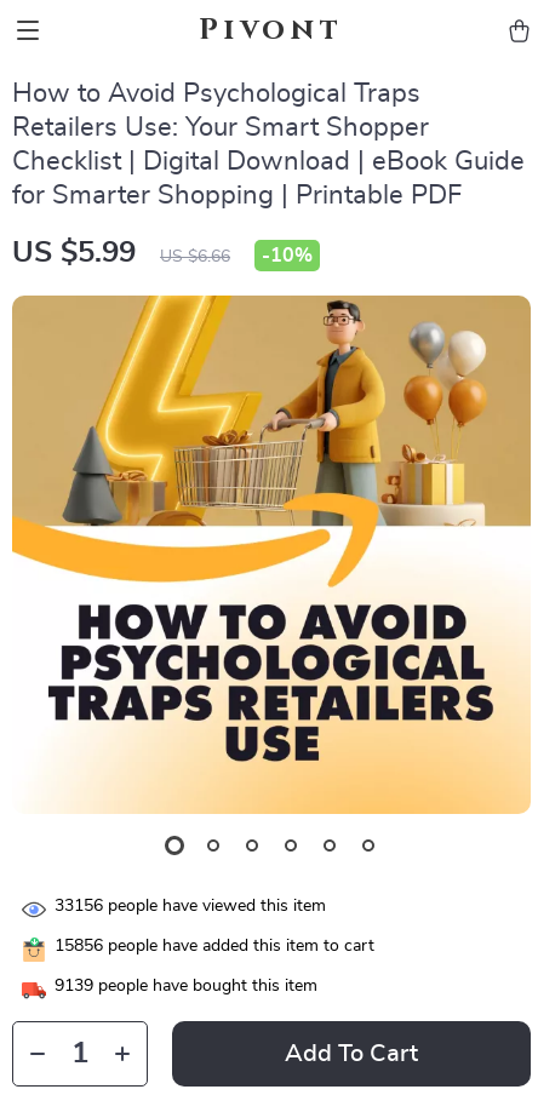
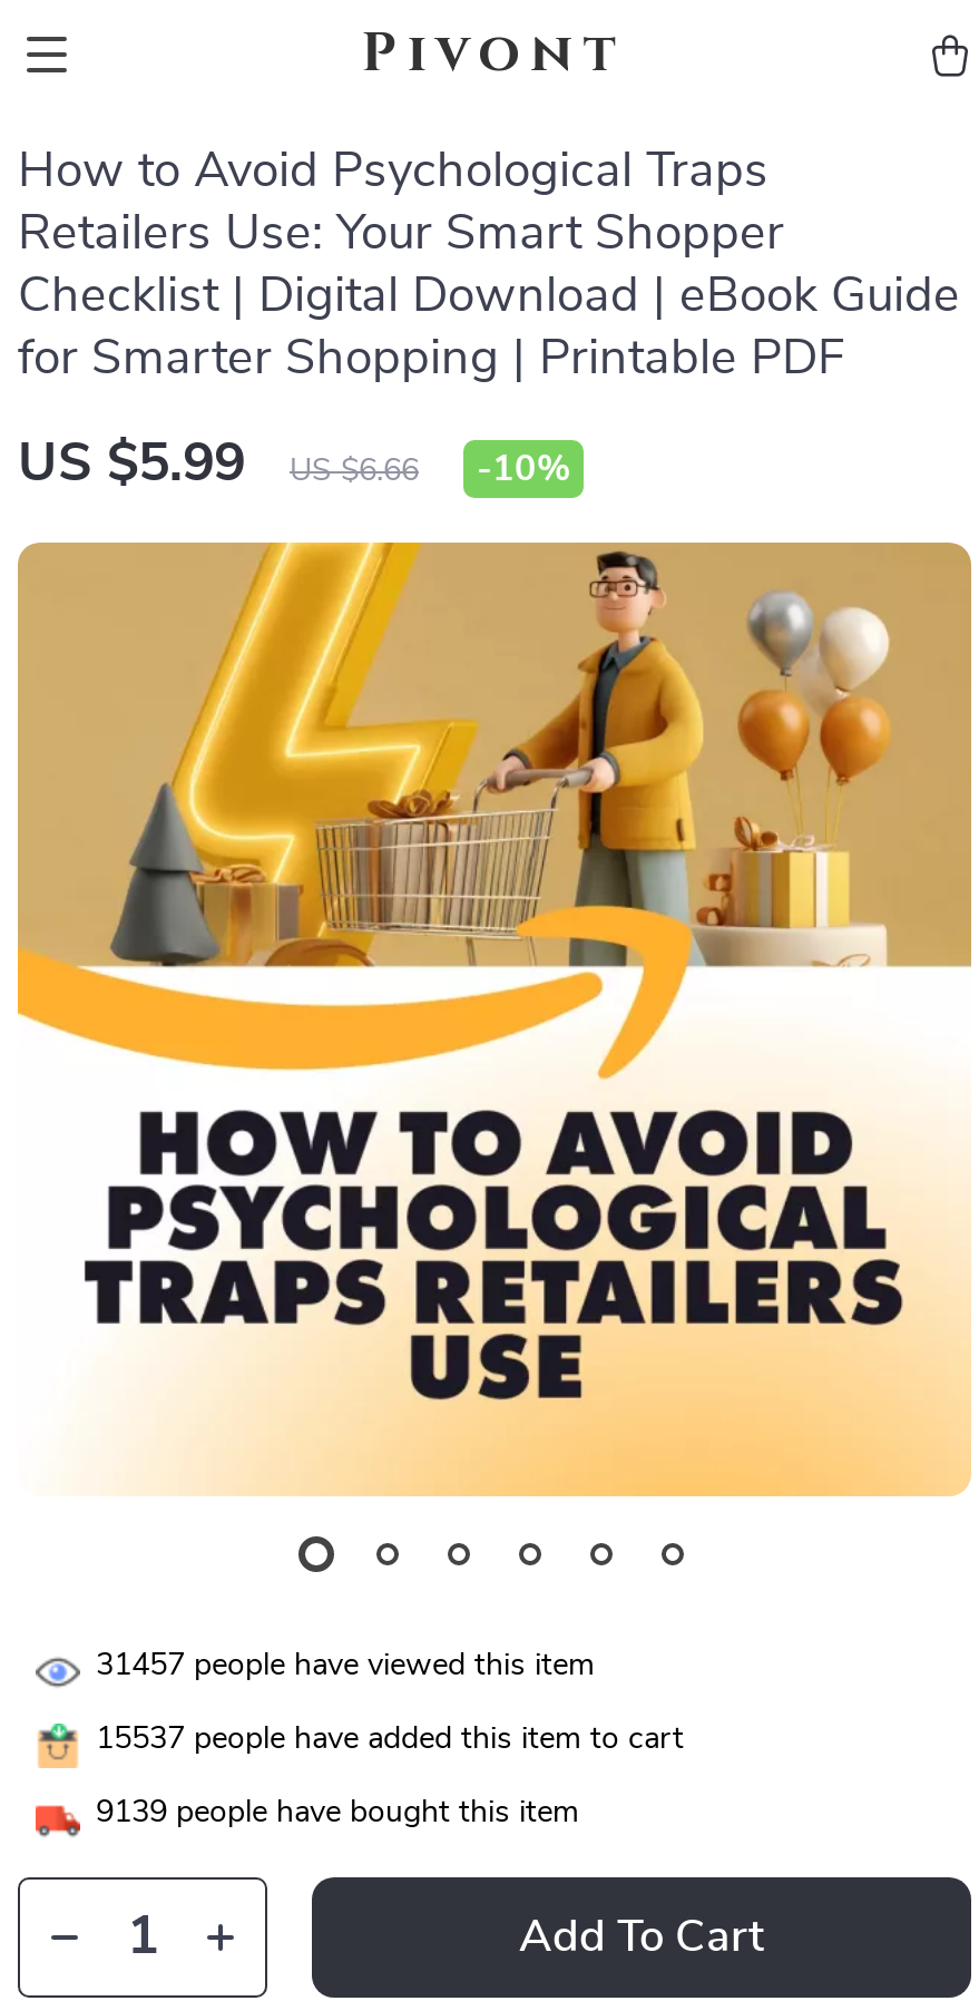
[55,898,326,915] 33156 people have viewed this item -> [96,1650,595,1682] 31457 people have viewed this item
[55,938,374,955] 15856 people have added this item to cart -> [96,1724,684,1755] 15537 people have added this item to cart

